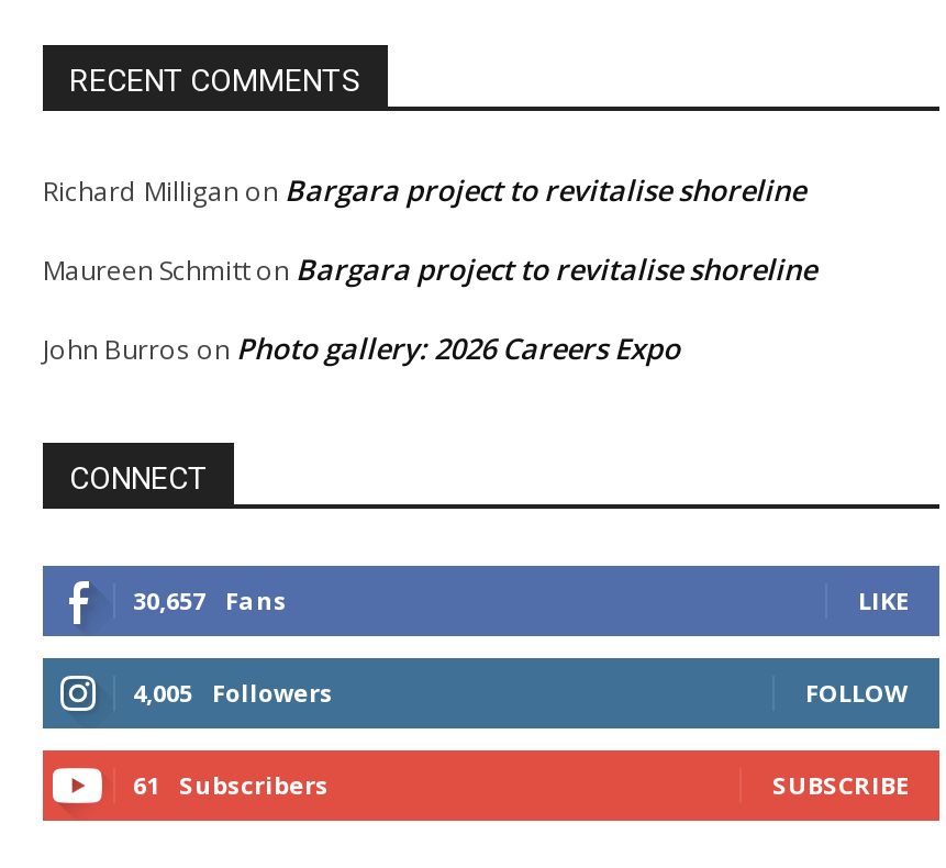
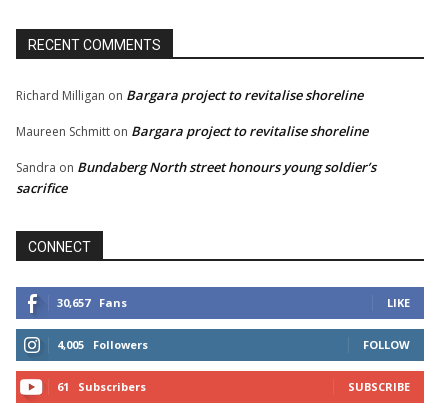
[43,327,680,367] John Burros on Photo gallery: 2026 Careers Expo -> [16,158,376,197] Sandra on Bundaberg North street honours young soldier’s | sacrifice

